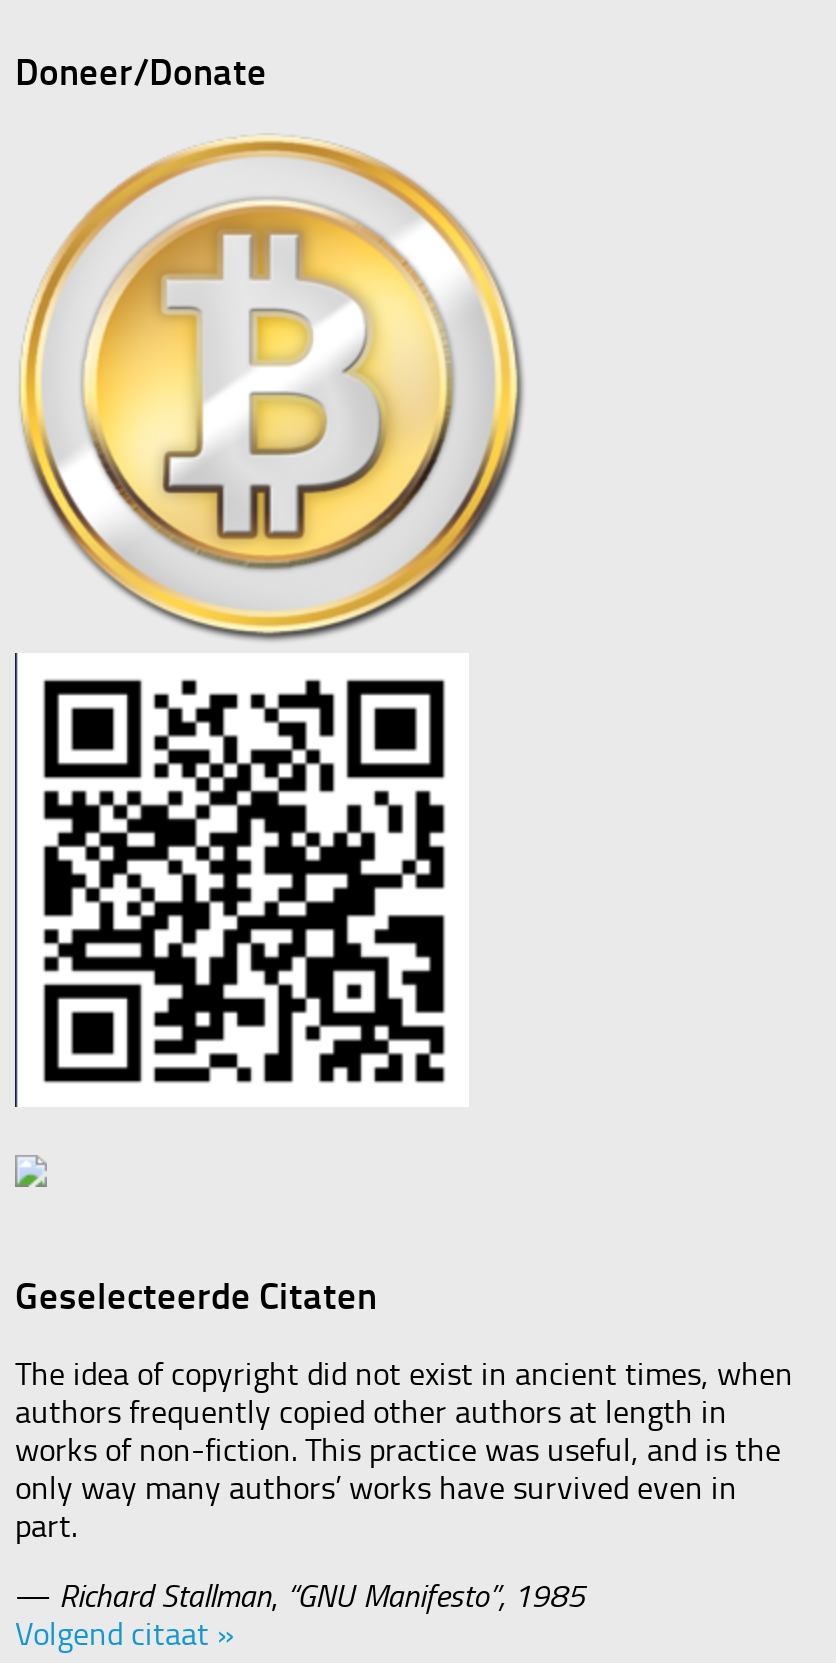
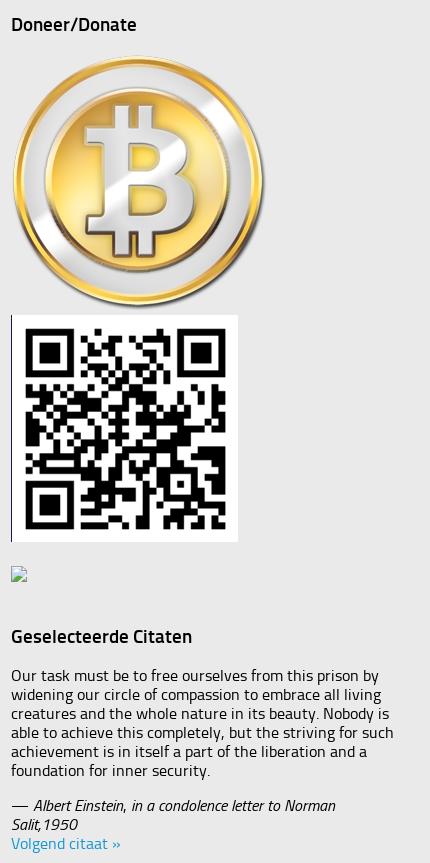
[15,1356,793,1546] The idea of copyright did not exist in ancient times, when | authors frequently copied other authors at length in | works of non-fiction. This practice was useful, and is the | only way many authors’ works have survived even in | part. -> [11,666,394,780] Our task must be to free ourselves from this prison by | widening our circle of compassion to embrace all living | creatures and the whole nature in its beauty. Nobody is | able to achieve this completely, but the striving for such | achievement is in itself a part of the liberation and a | foundation for inner security.
[15,1578,585,1616] — Richard Stallman, “GNU Manifesto”, 1985 -> [11,796,335,834] — Albert Einstein, in a condolence letter to Norman | Salit,1950

